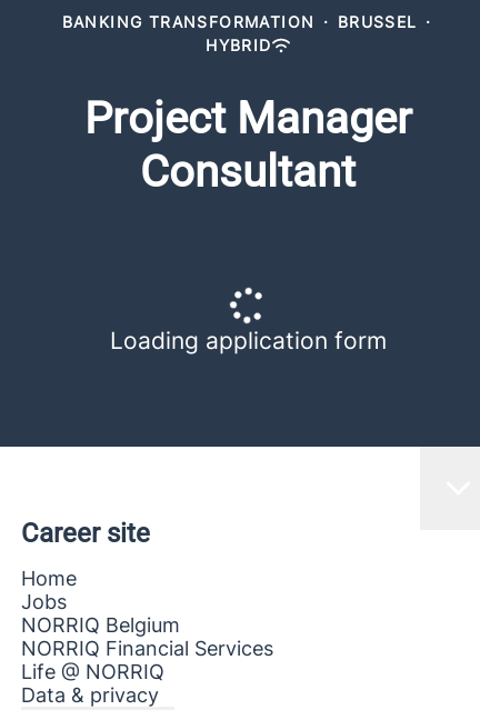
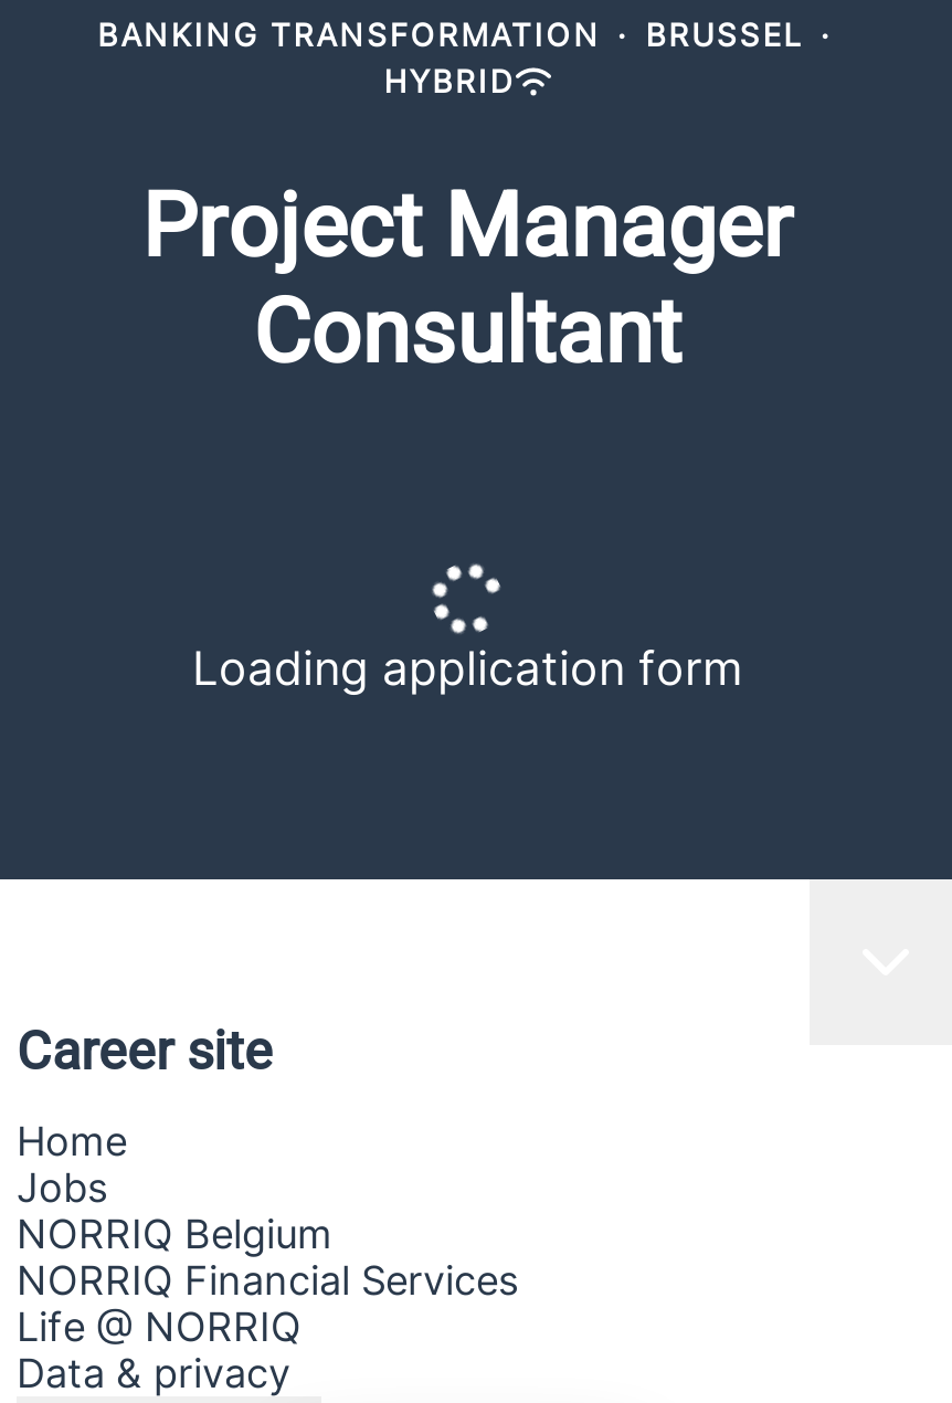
[229,287,264,324] [image] -> [432,563,503,634] [image]

